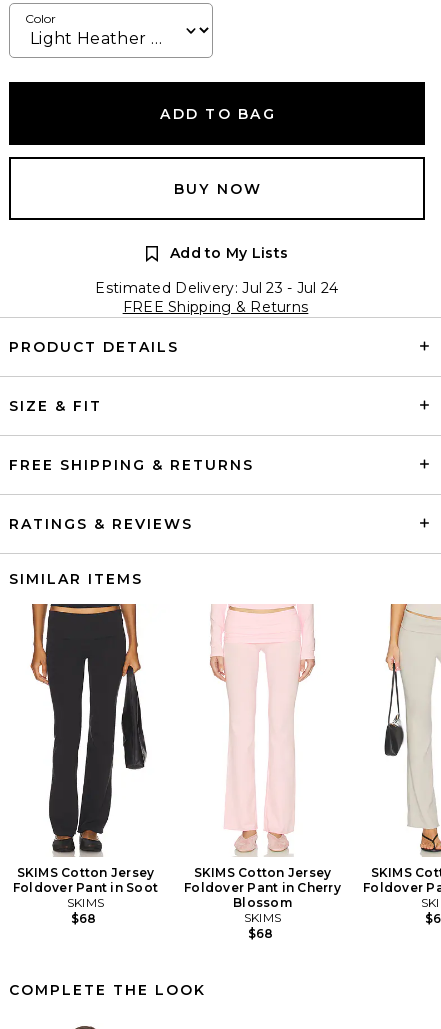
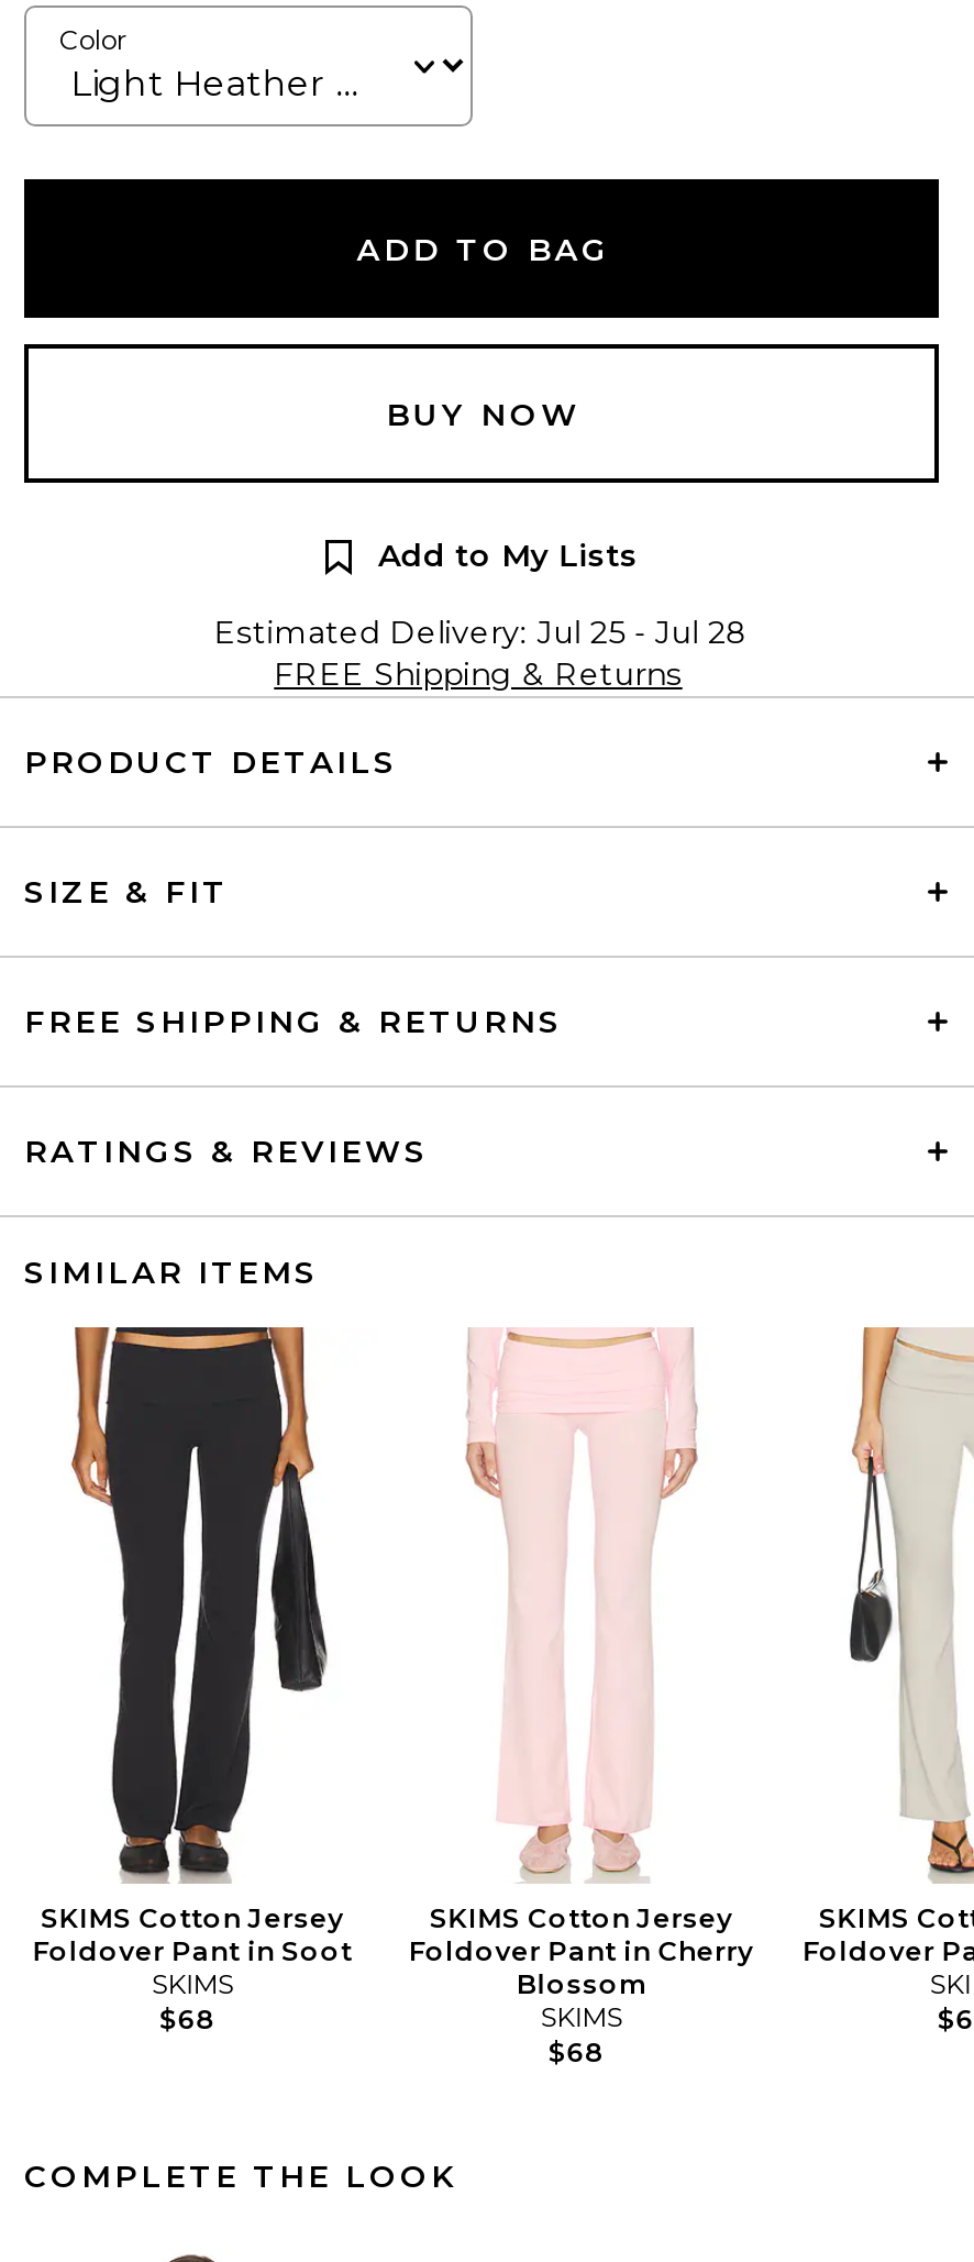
[95,279,339,297] Estimated Delivery: Jul 23 - Jul 24 -> [214,612,749,652] Estimated Delivery: Jul 25 - Jul 28

